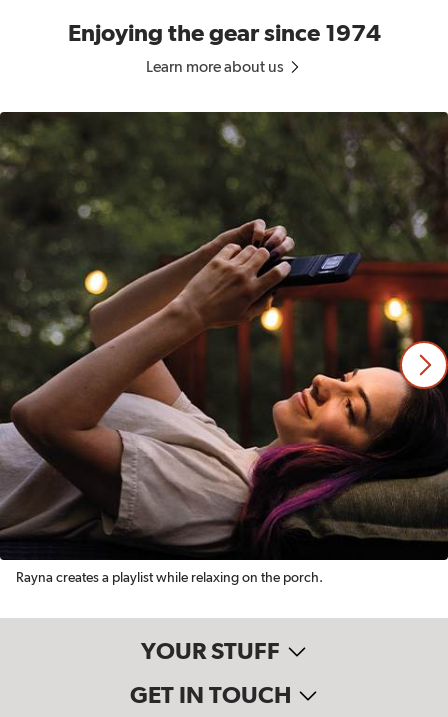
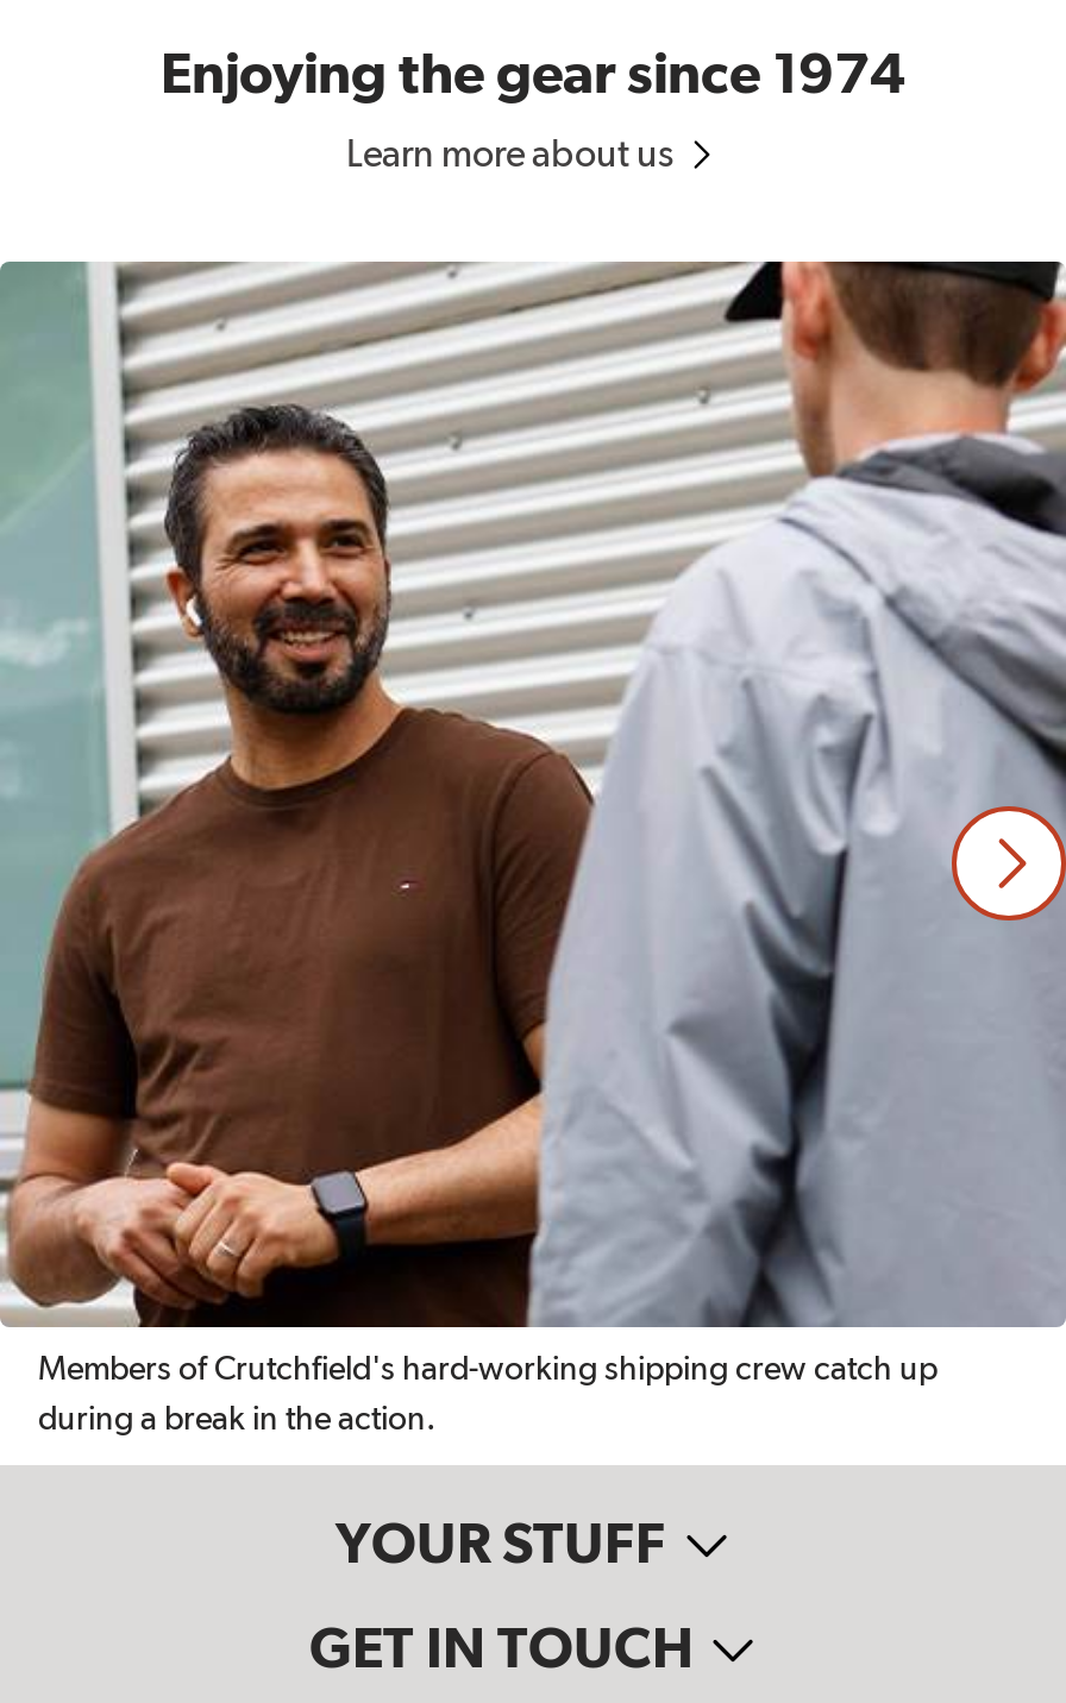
[3,111,445,585] [image] | Rayna creates a playlist while relaxing on the porch. -> [7,259,1059,1437] [image] | Members of Crutchfield's hard-working shipping crew catch up | during a break in the action.

